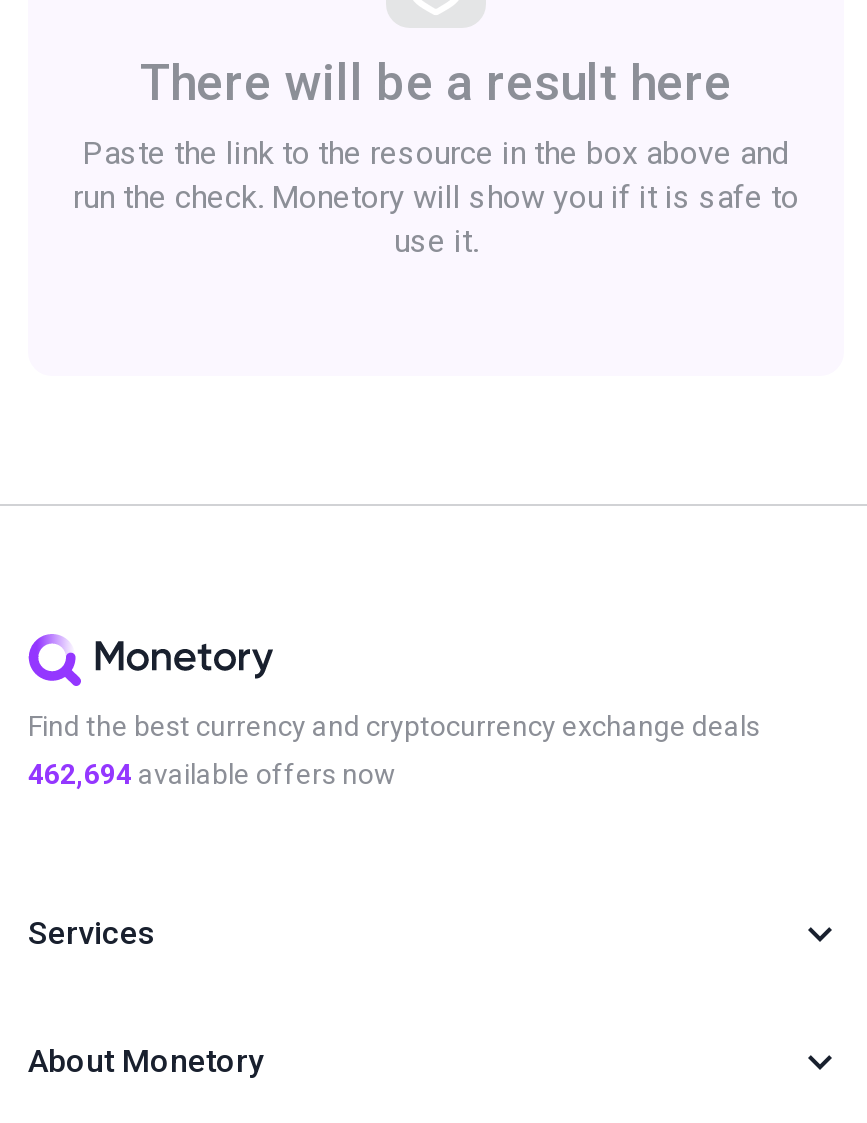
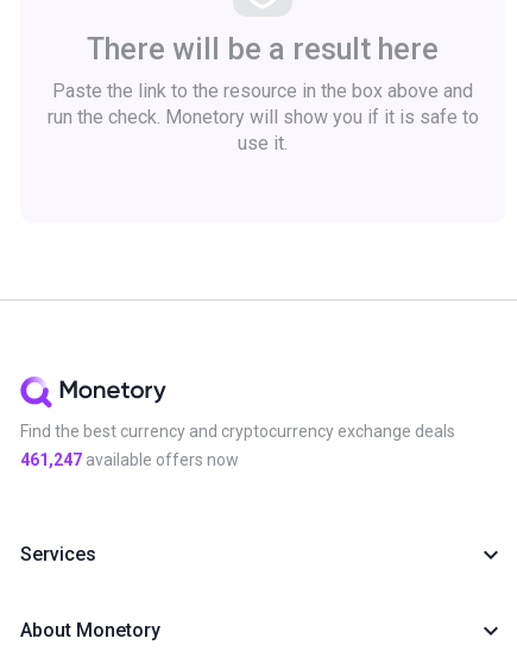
[28,758,396,790] 462,694 available offers now -> [20,450,239,469] 461,247 available offers now

